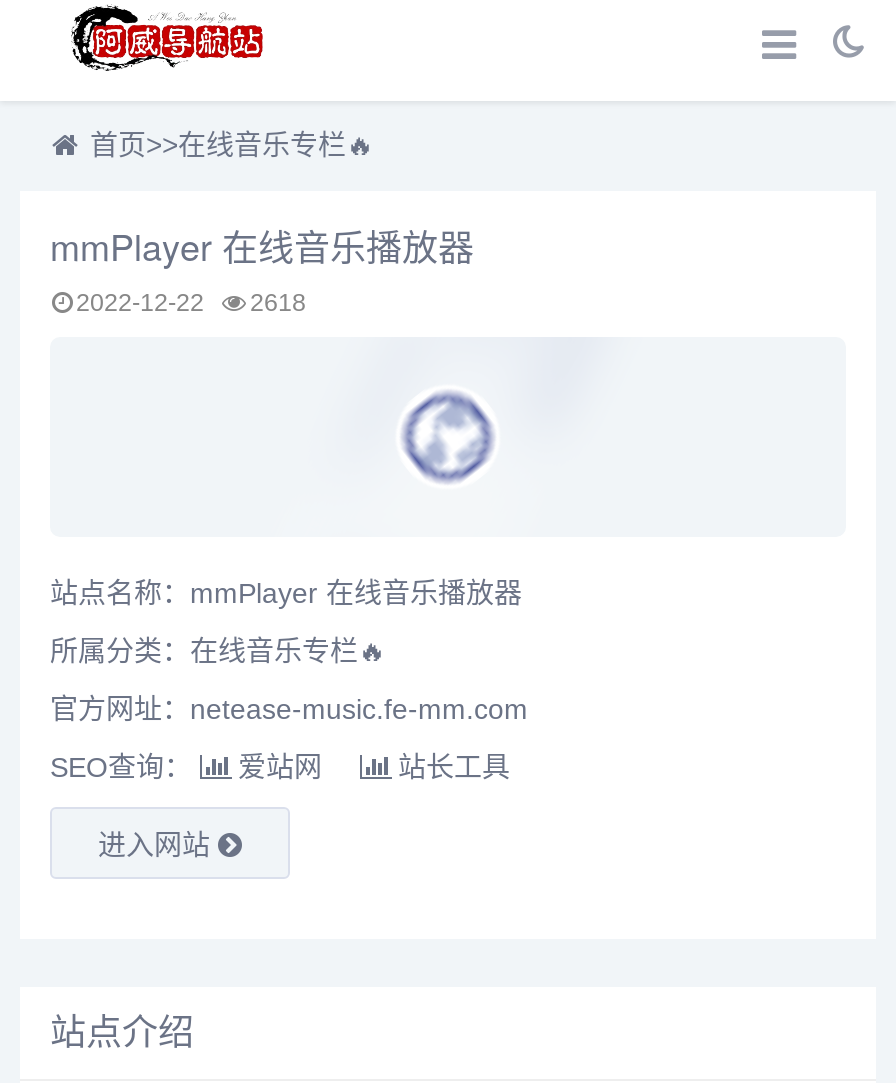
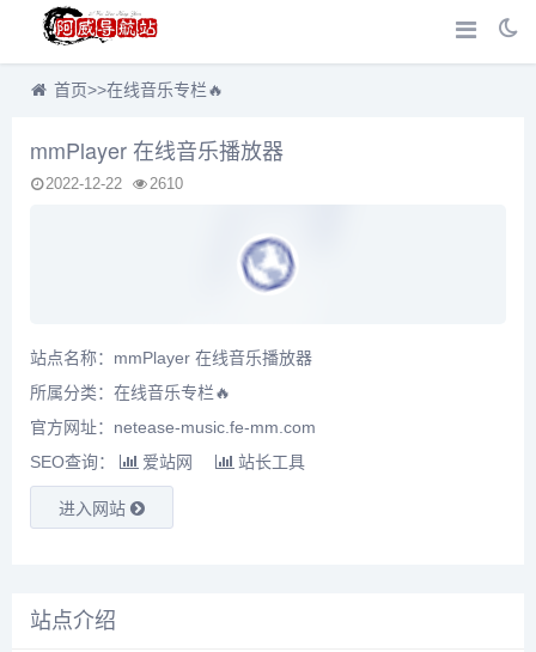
[76,289,306,317] 2022-12-22 2618 -> [45,176,183,193] 2022-12-22 2610
[416,401,480,469] [image] -> [244,240,292,288] [image]

